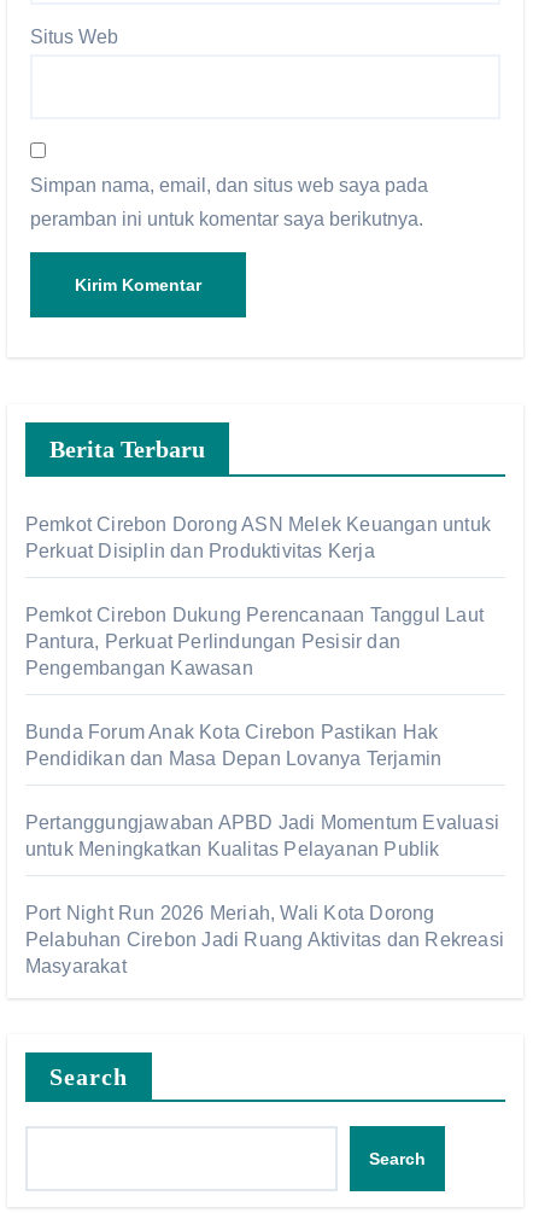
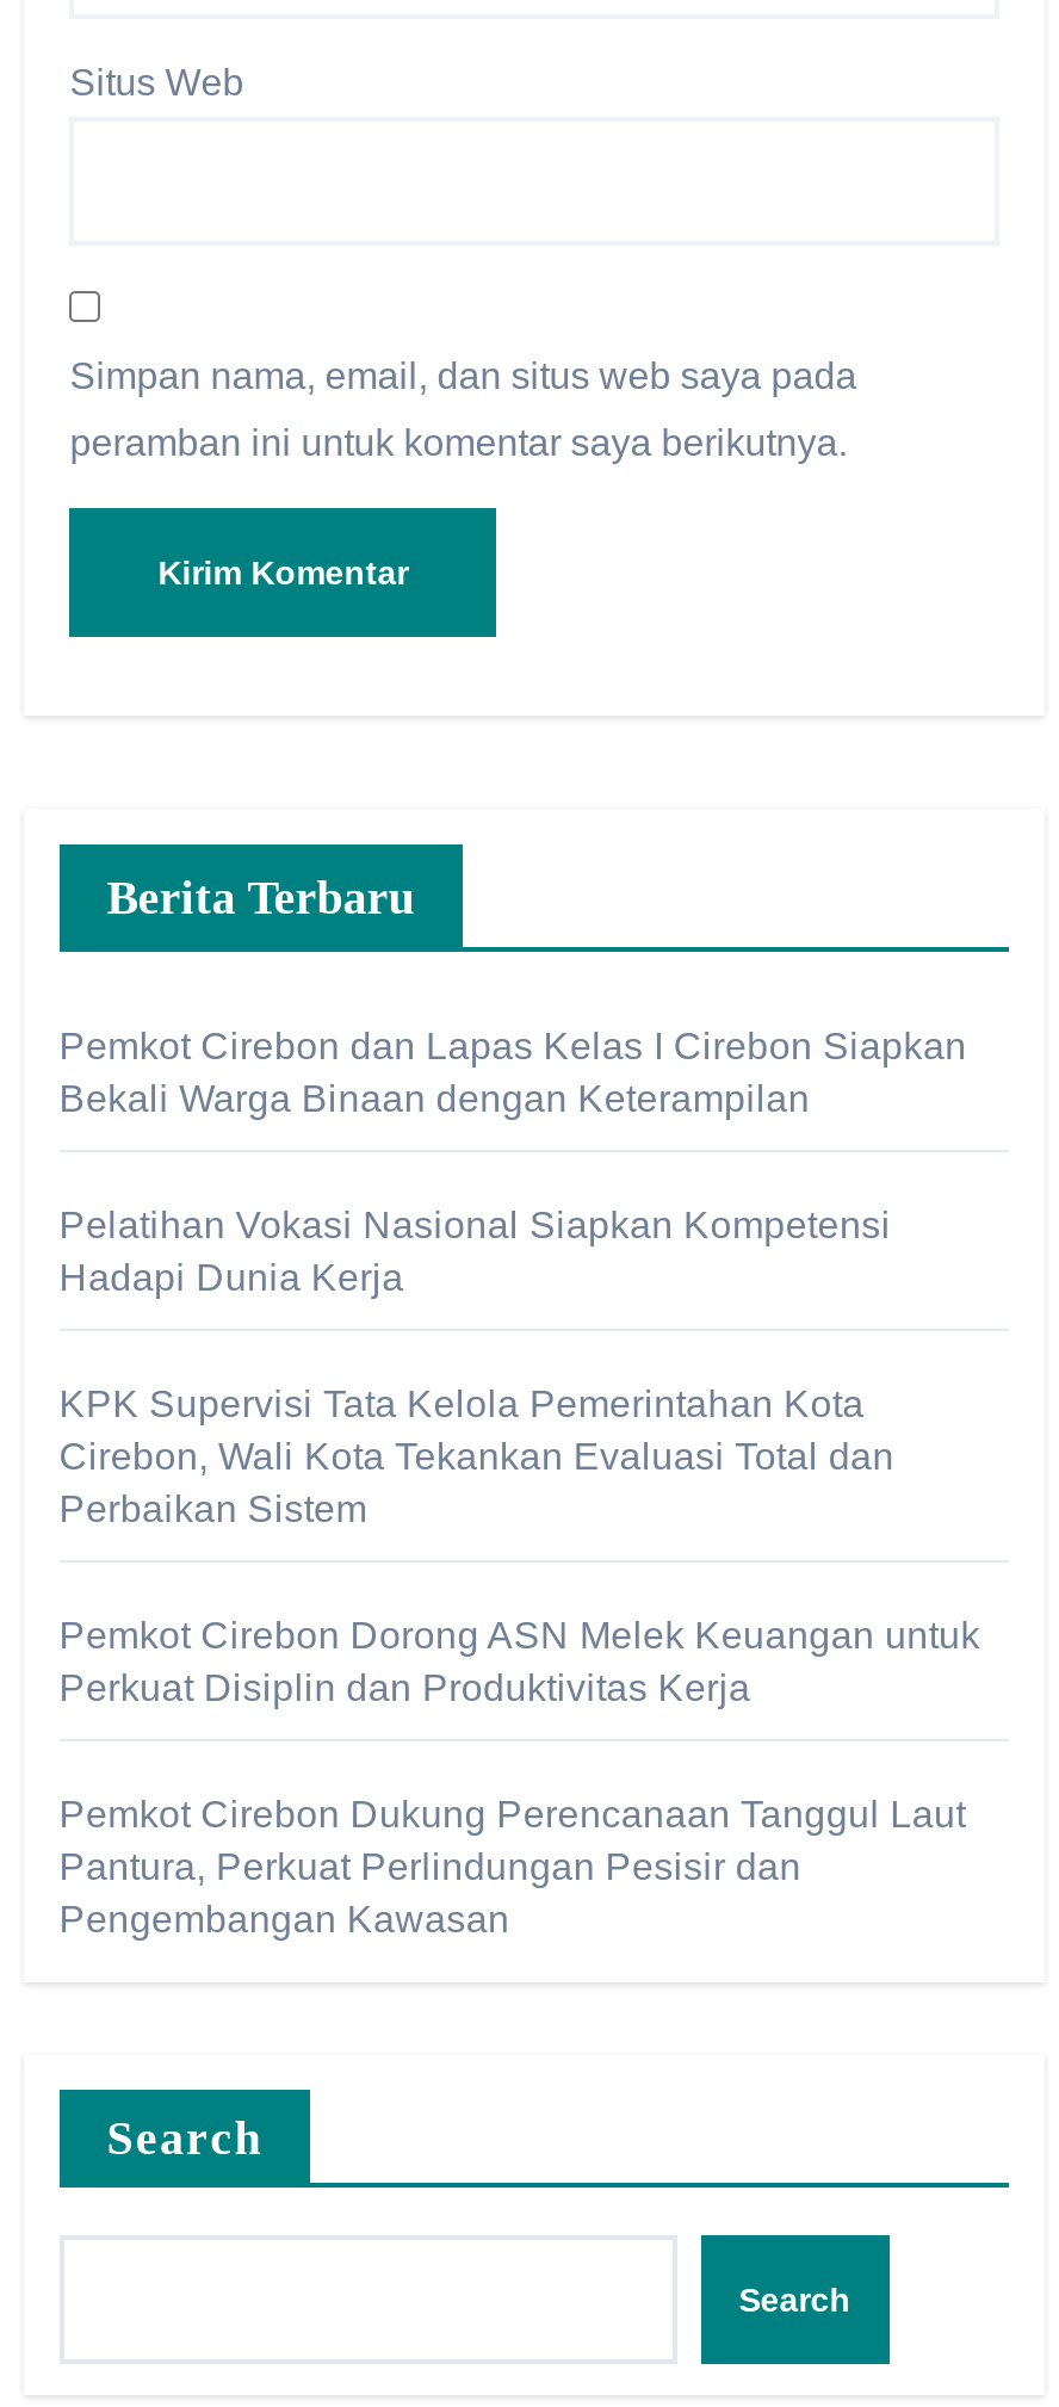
none -> [59,1026,967,1529] Pemkot Cirebon dan Lapas Kelas I Cirebon Siapkan | Bekali Warga Binaan dengan Keterampilan | Pelatihan Vokasi Nasional Siapkan Kompetensi | Hadapi Dunia Kerja | KPK Supervisi Tata Kelola Pemerintahan Kota | Cirebon, Wali Kota Tekankan Evaluasi Total dan | Perbaikan Sistem
moved [25,514,491,678] -> [59,1615,980,1939]: Pemkot Cirebon Dorong ASN Melek Keuangan untuk | Perkuat Disiplin dan Produktivitas Kerja | Pemkot Cirebon Dukung Perencanaan Tanggul Laut | Pantura, Perkuat Perlindungan Pesisir dan | Pengembangan Kawasan
[25,722,504,976] Bunda Forum Anak Kota Cirebon Pastikan Hak | Pendidikan dan Masa Depan Lovanya Terjamin | Pertanggungjawaban APBD Jadi Momentum Evaluasi | untuk Meningkatkan Kualitas Pelayanan Publik | Port Night Run 2026 Meriah, Wali Kota Dorong | Pelabuhan Cirebon Jadi Ruang Aktivitas dan Rekreasi | Masyarakat -> none

